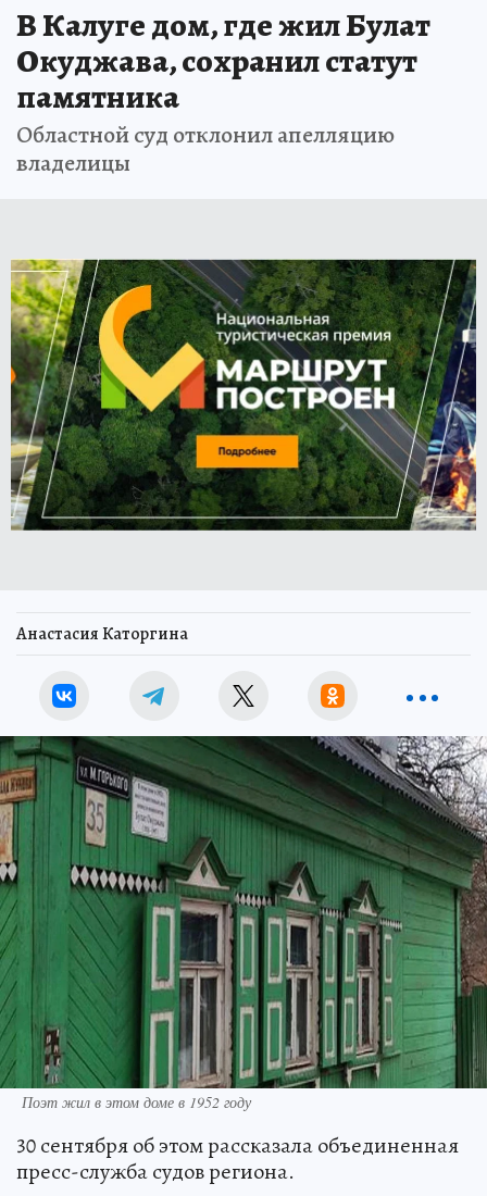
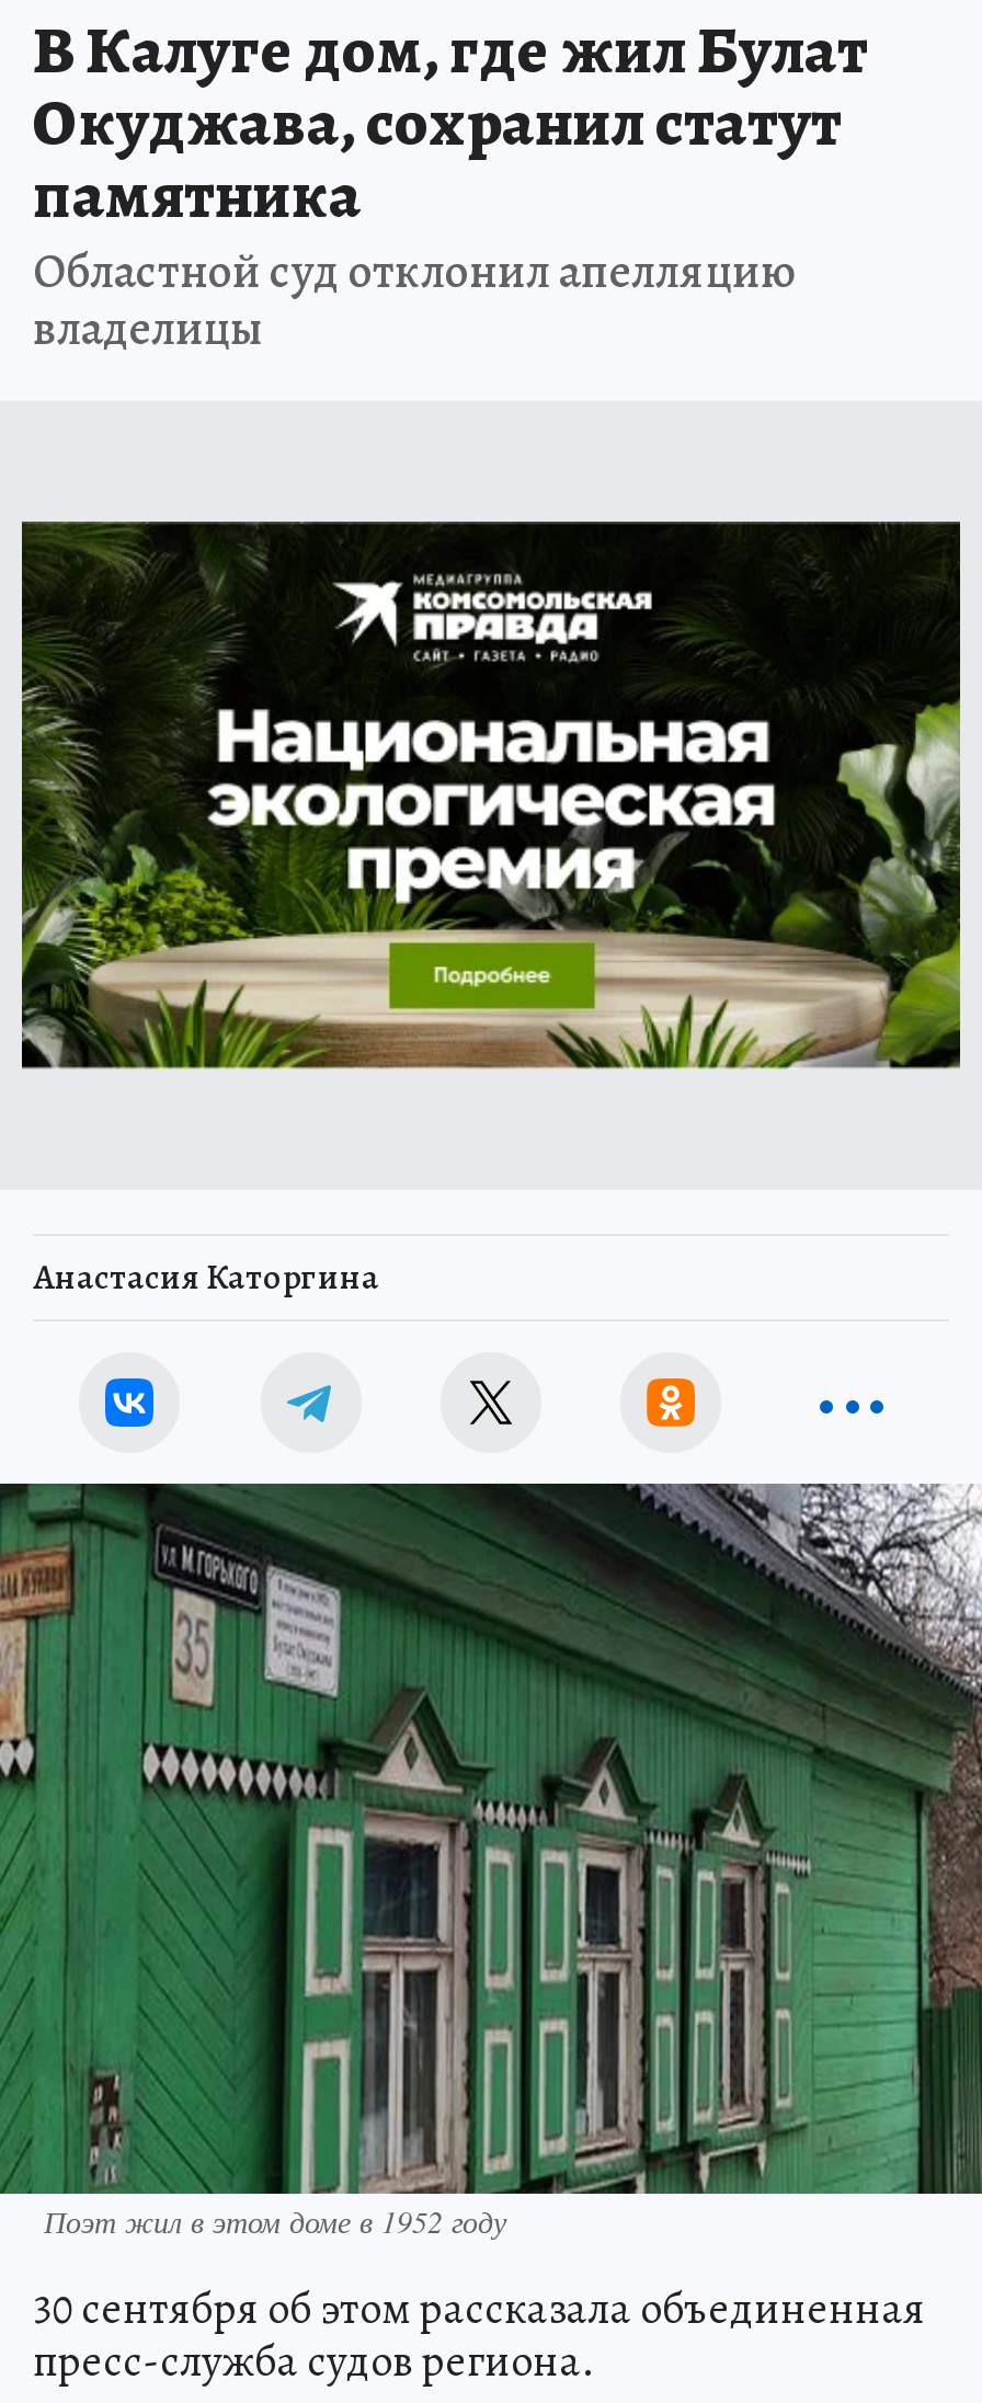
[10,259,477,532] [image] -> [20,519,962,1069] [image]

